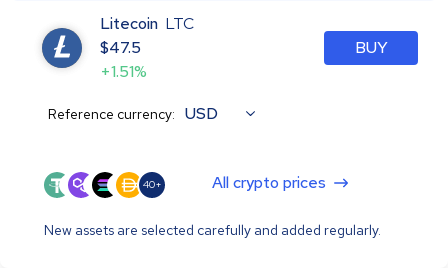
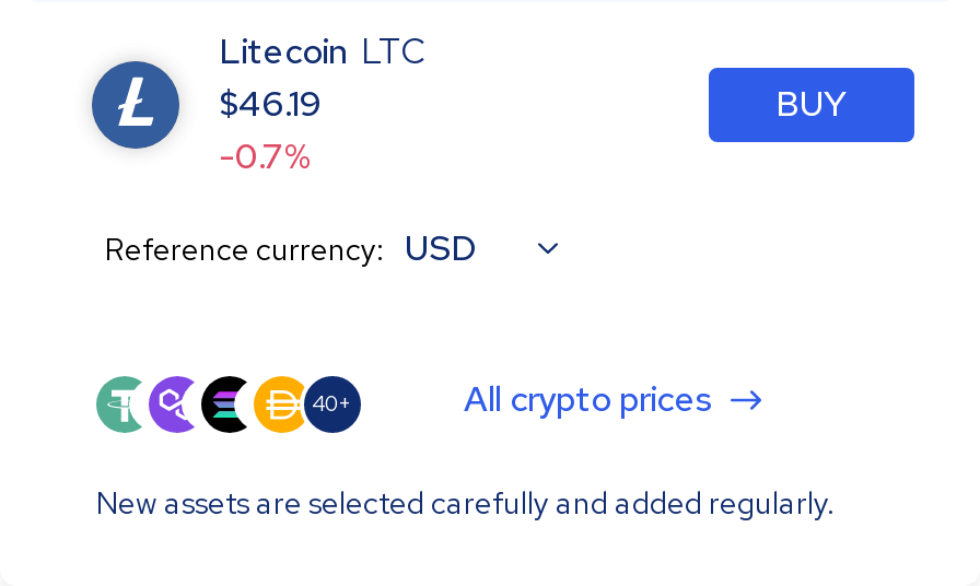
[100,37,141,58] $47.5 -> [219,80,322,126] $46.19
[100,61,147,82] +1.51% -> [219,133,313,179] -0.7%

